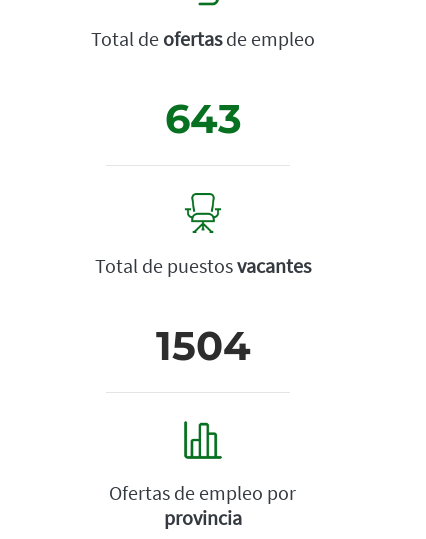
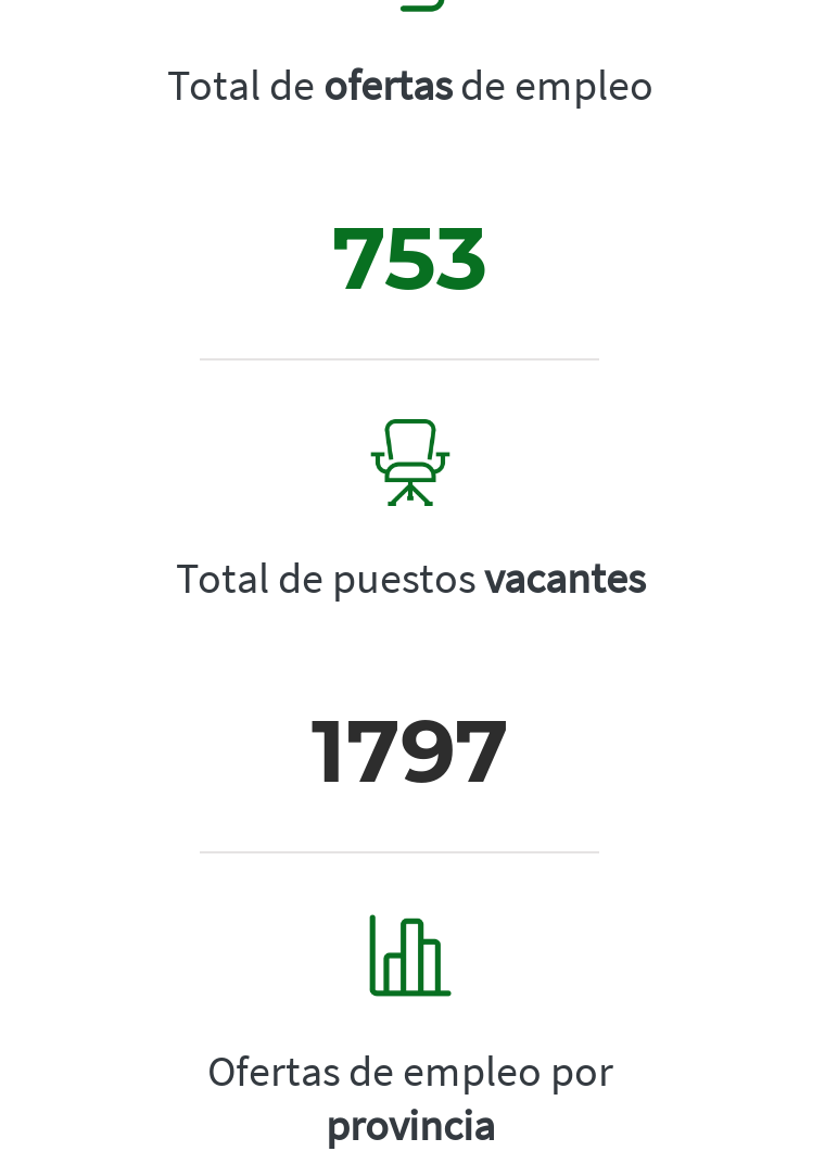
[164,94,241,143] 643 -> [332,205,488,311] 753
[155,321,250,370] 1504 -> [312,698,509,804] 1797

